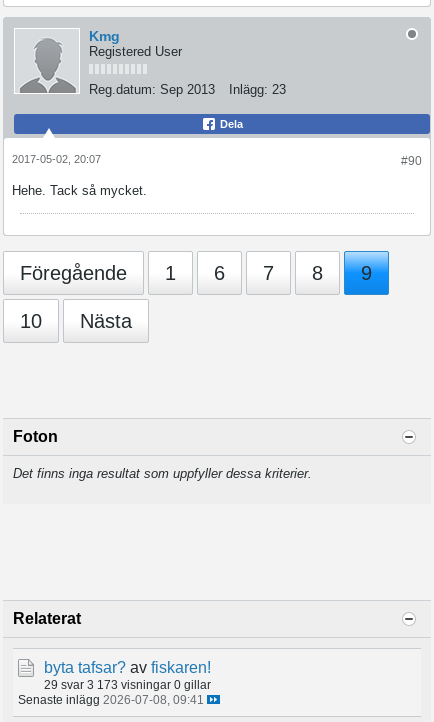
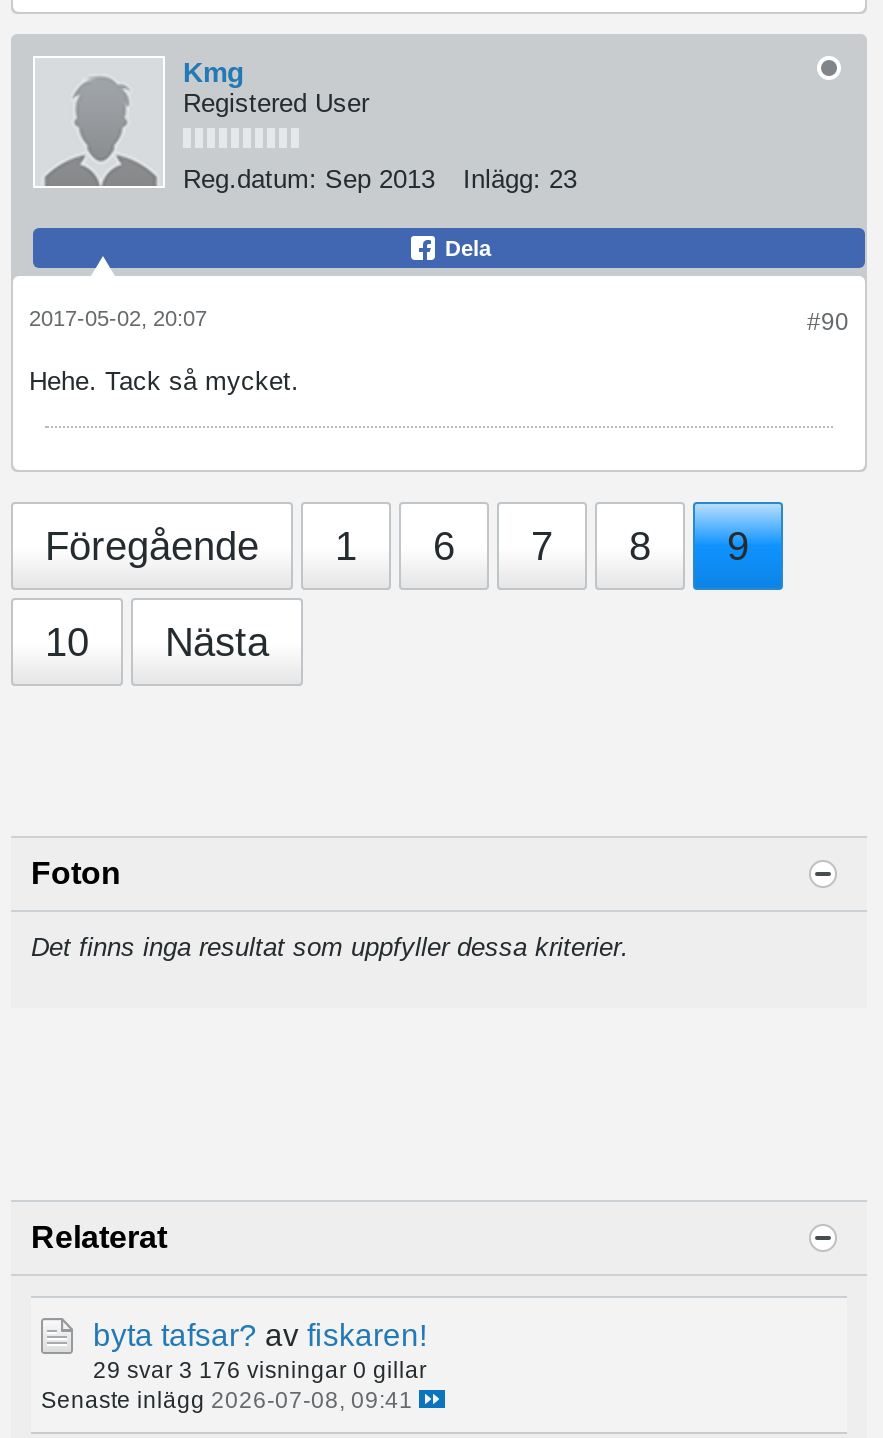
[44,678,211,691] 29 svar 3 173 visningar 0 gillar -> [93,1356,427,1382] 29 svar 3 176 visningar 0 gillar

